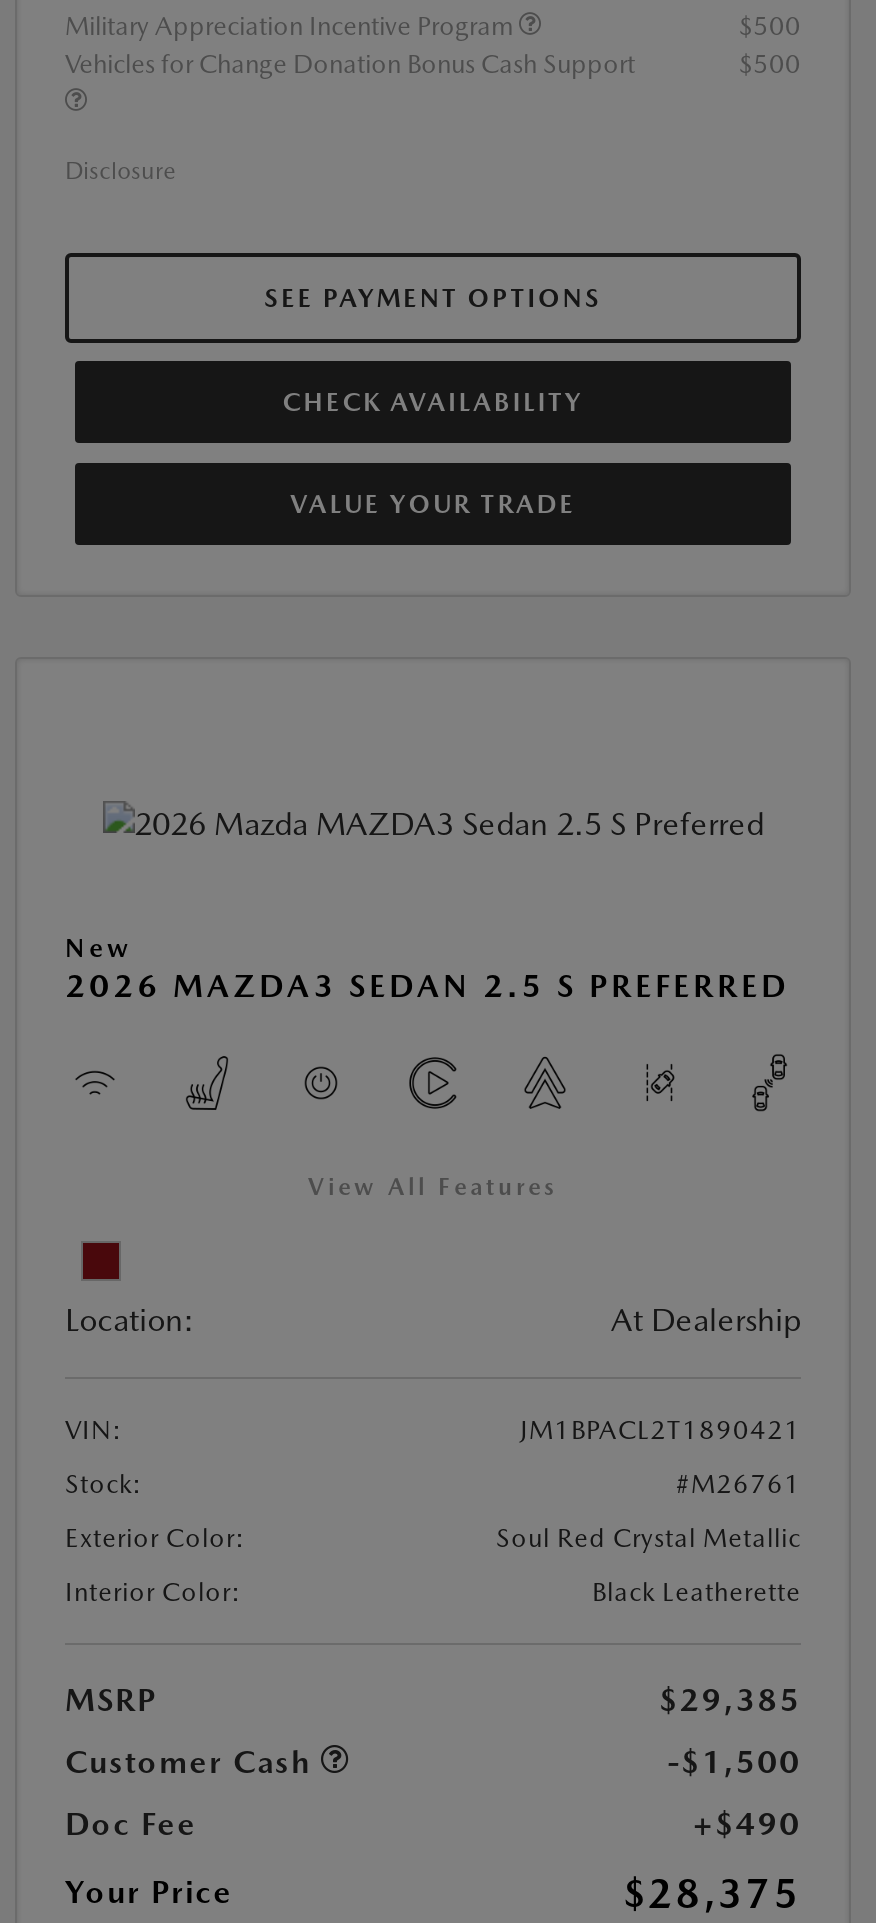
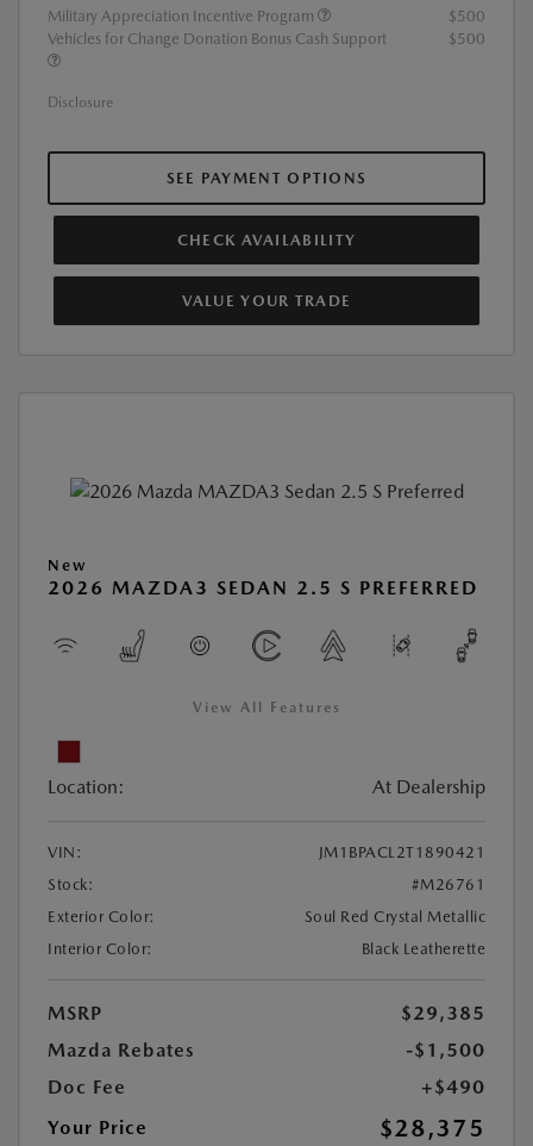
[65,1743,321,1781] Customer Cash -> [48,1039,195,1061] Mazda Rebates

